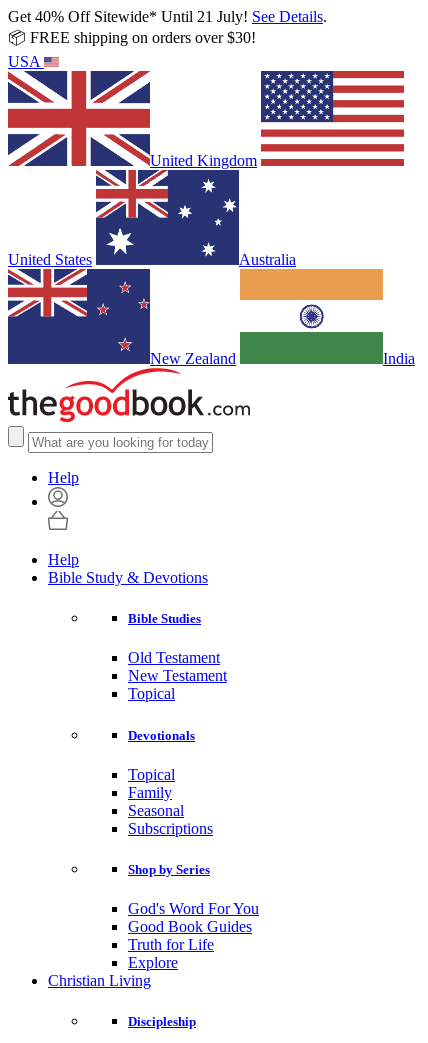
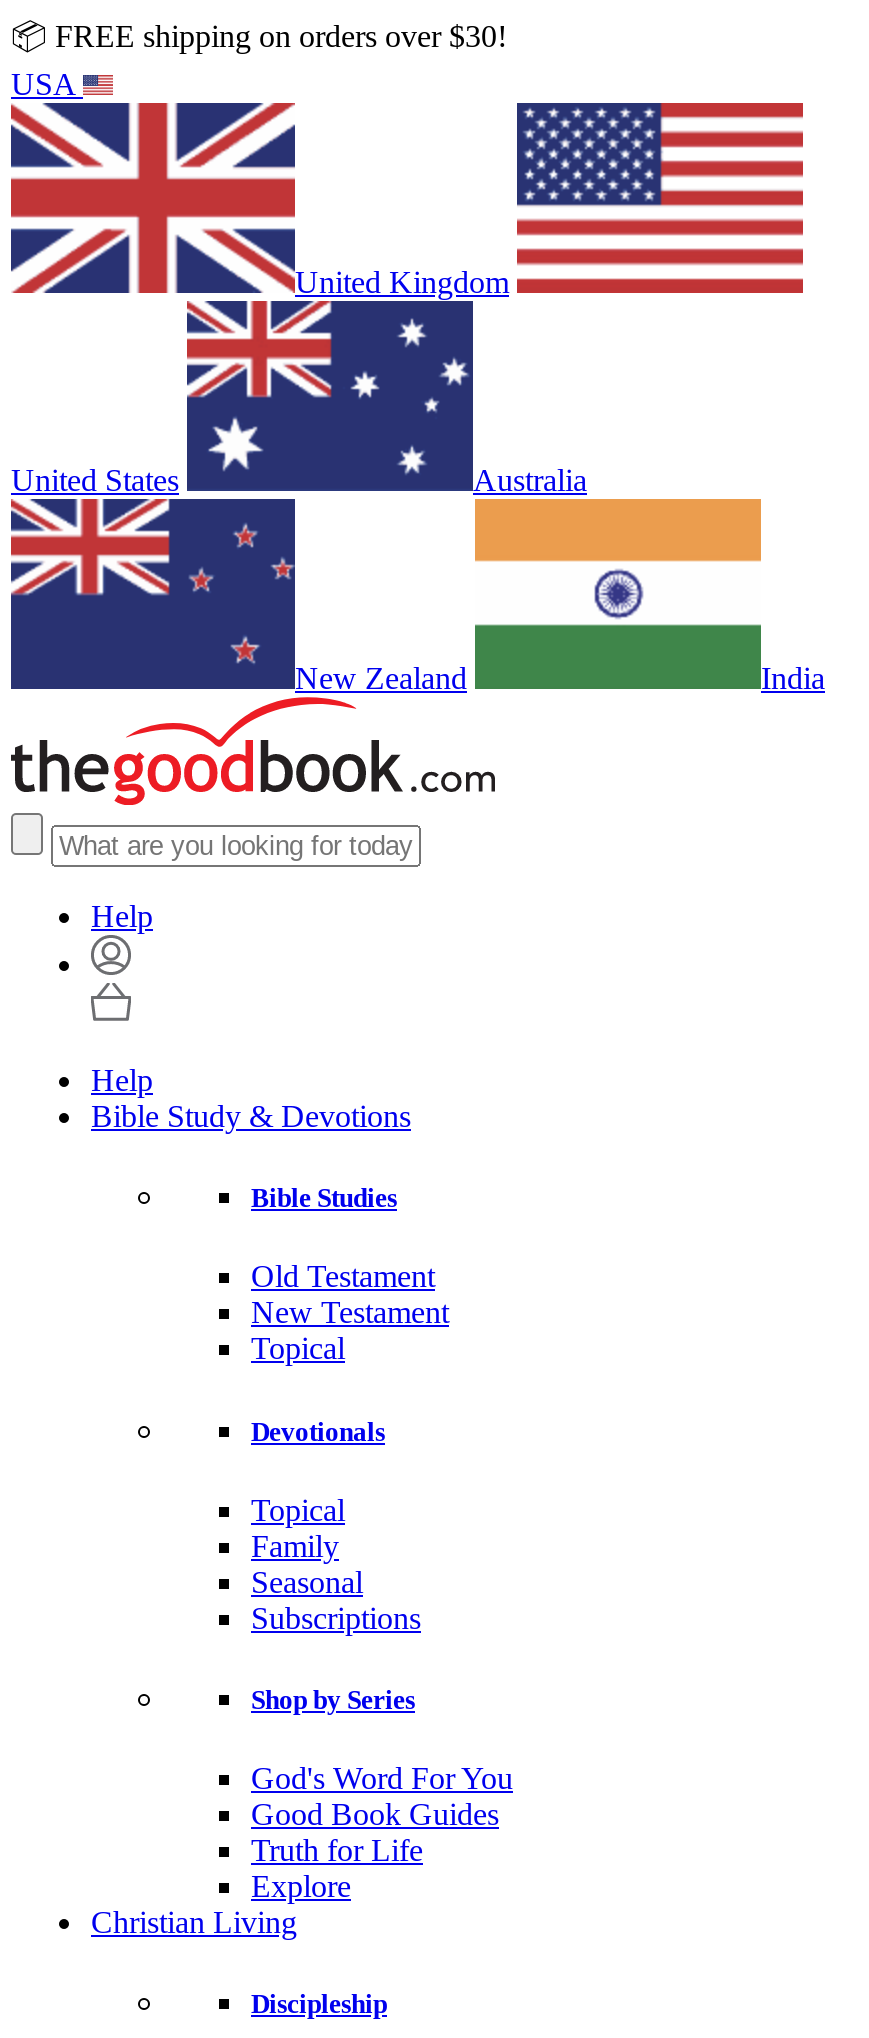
[8,8,327,25] Get 40% Off Sitewide* Until 21 July! See Details. -> none

